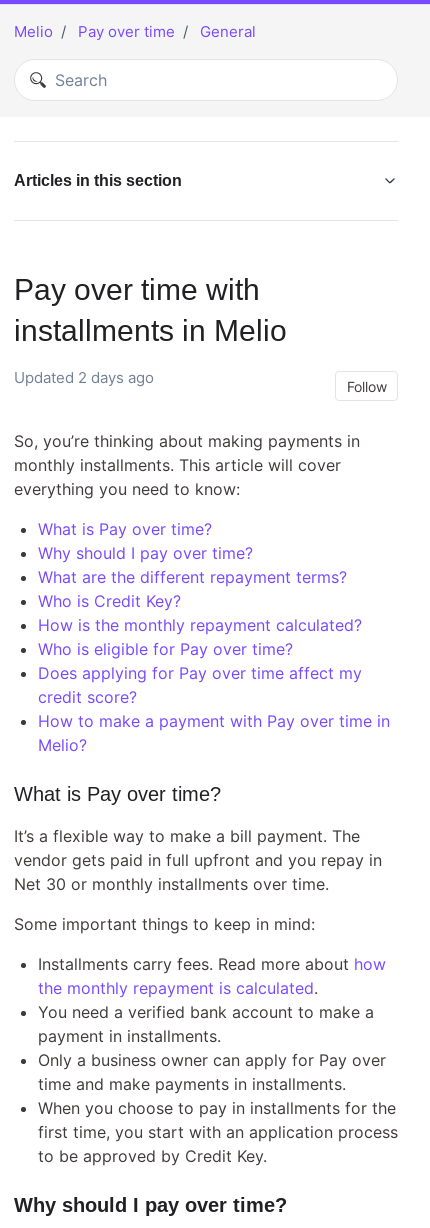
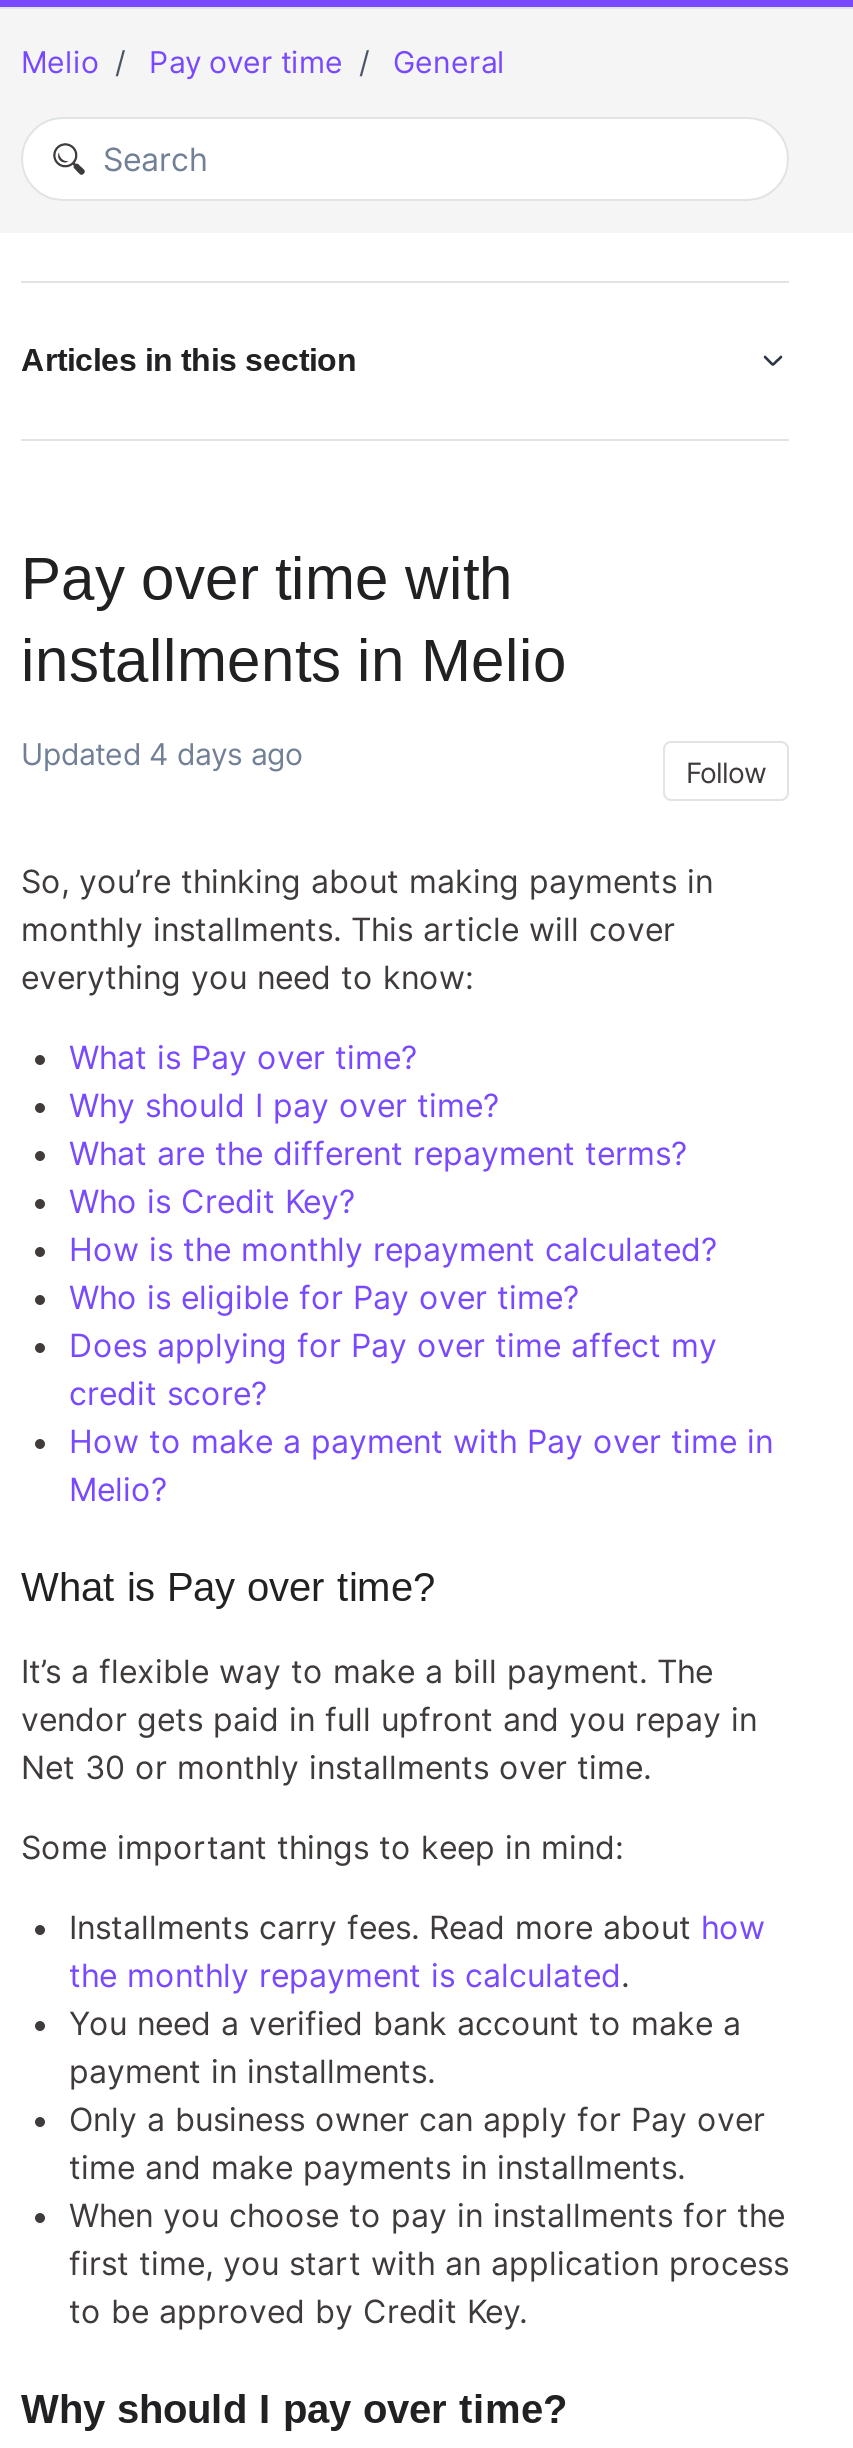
[14,368,154,387] Updated 2 days ago -> [21,735,303,773] Updated 4 days ago

